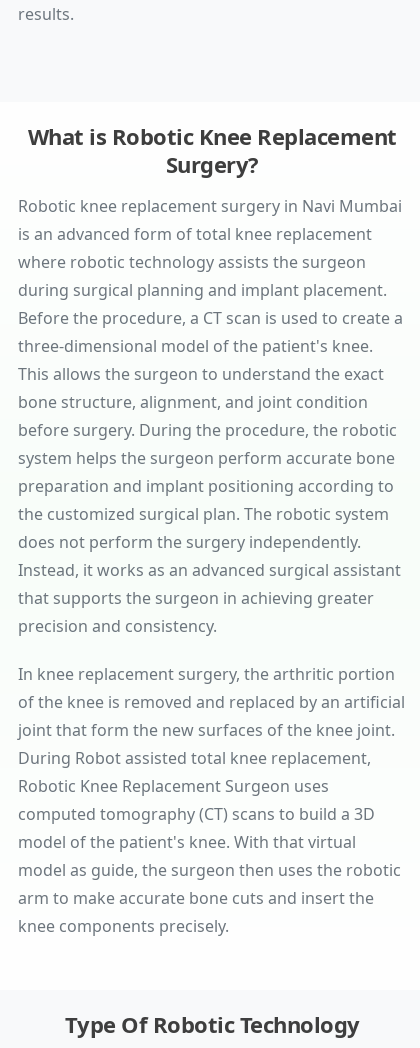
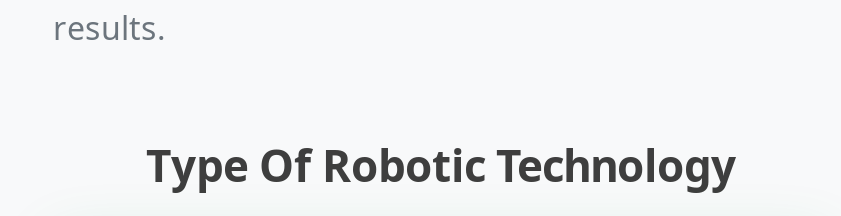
[18,121,405,937] What is Robotic Knee Replacement | Surgery? | Robotic knee replacement surgery in Navi Mumbai | is an advanced form of total knee replacement | where robotic technology assists the surgeon | during surgical planning and implant placement. | Before the procedure, a CT scan is used to create a | three-dimensional model of the patient's knee. | This allows the surgeon to understand the exact | bone structure, alignment, and joint condition | before surgery. During the procedure, the robotic | system helps the surgeon perform accurate bone | preparation and implant positioning according to | the customized surgical plan. The robotic system | does not perform the surgery independently. | Instead, it works as an advanced surgical assistant | that supports the surgeon in achieving greater | precision and consistency. | In knee replacement surgery, the arthritic portion | of the knee is removed and replaced by an artificial | joint that form the new surfaces of the knee joint. | During Robot assisted total knee replacement, | Robotic Knee Replacement Surgeon uses | computed tomography (CT) scans to build a 3D | model of the patient's knee. With that virtual | model as guide, the surgeon then uses the robotic | arm to make accurate bone cuts and insert the | knee components precisely. -> none

